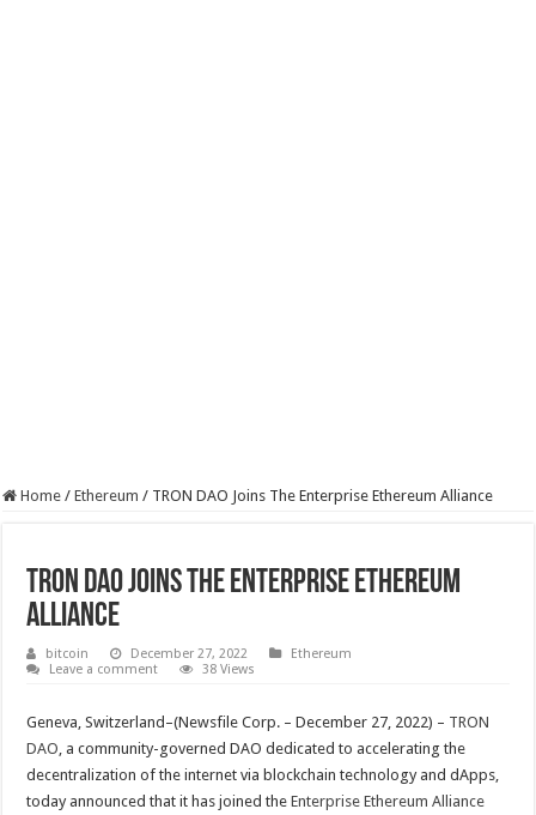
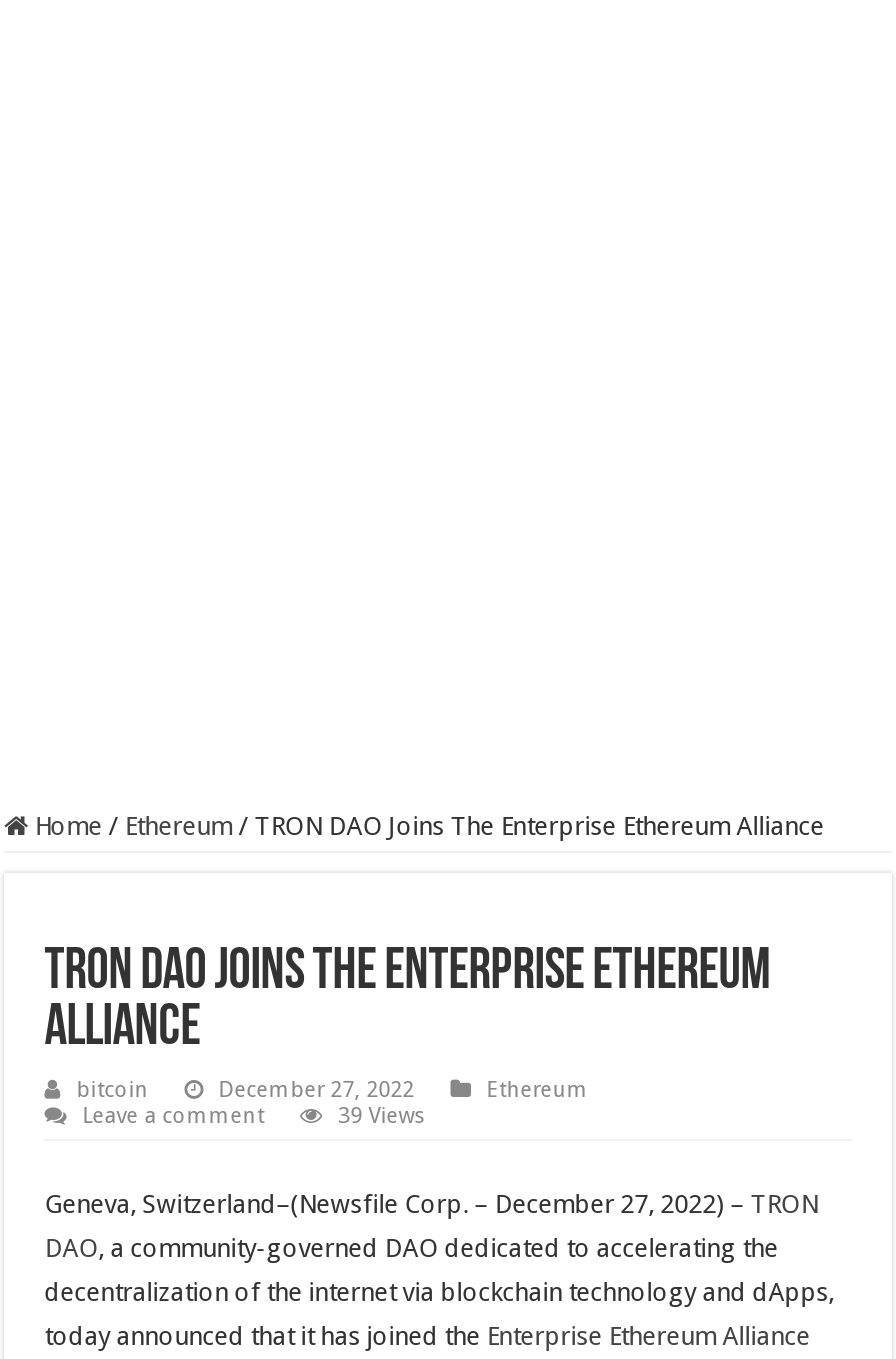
[202,662,255,677] 38 Views -> [338,1103,426,1129] 39 Views

